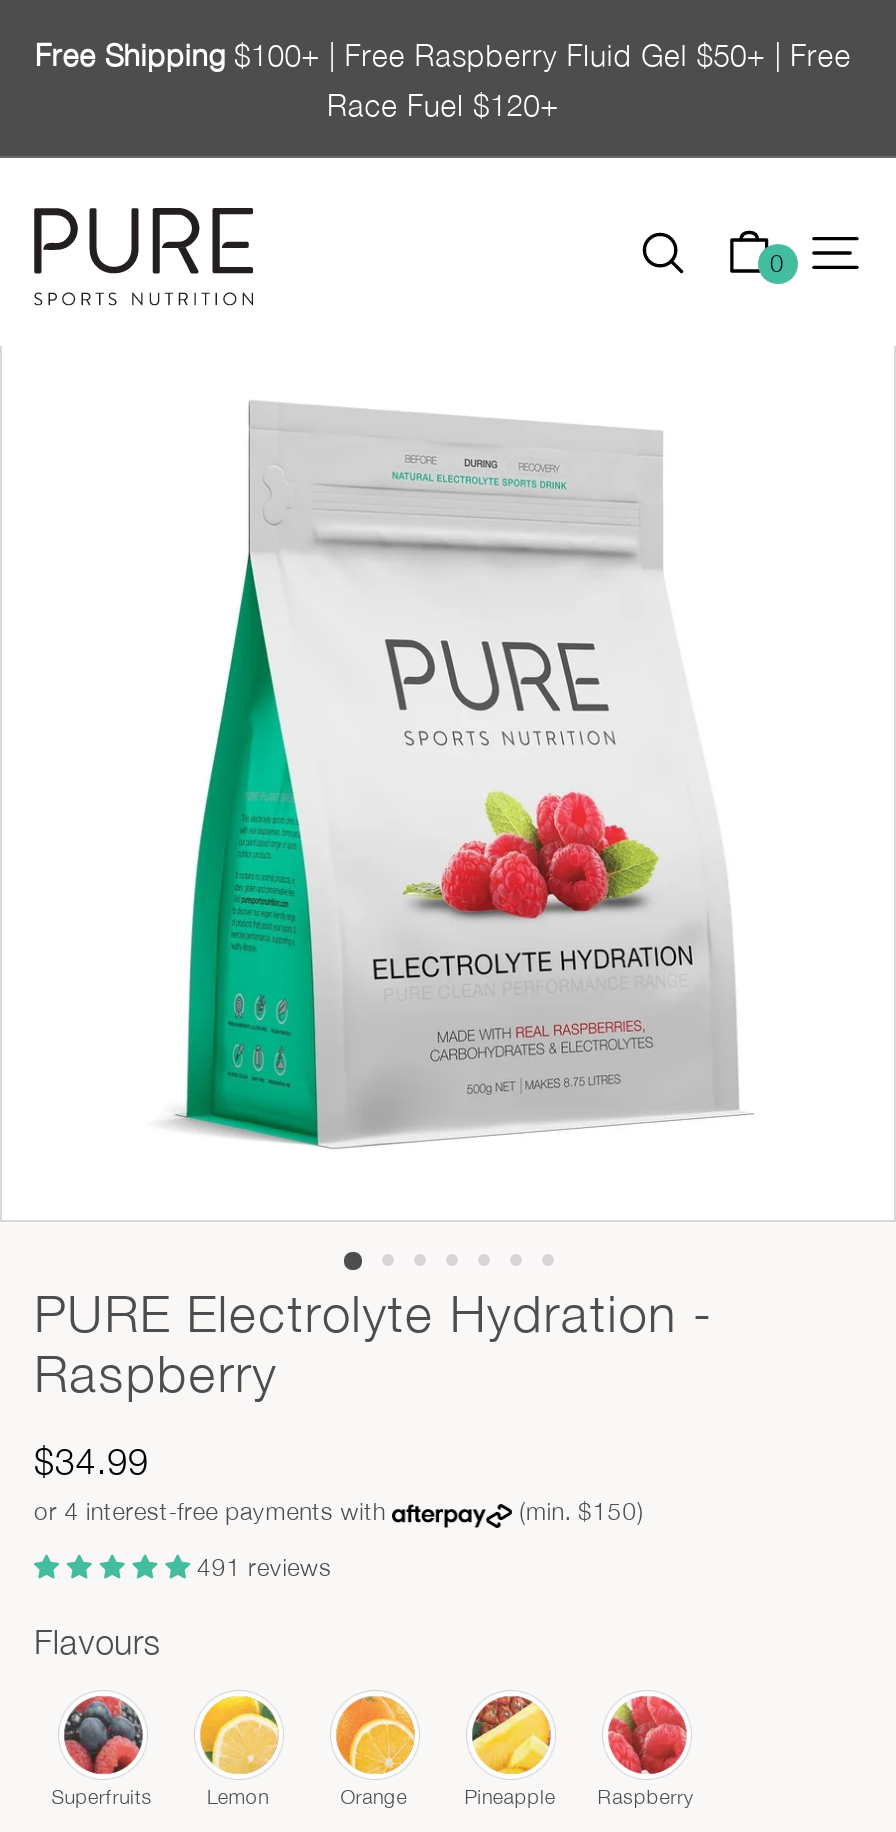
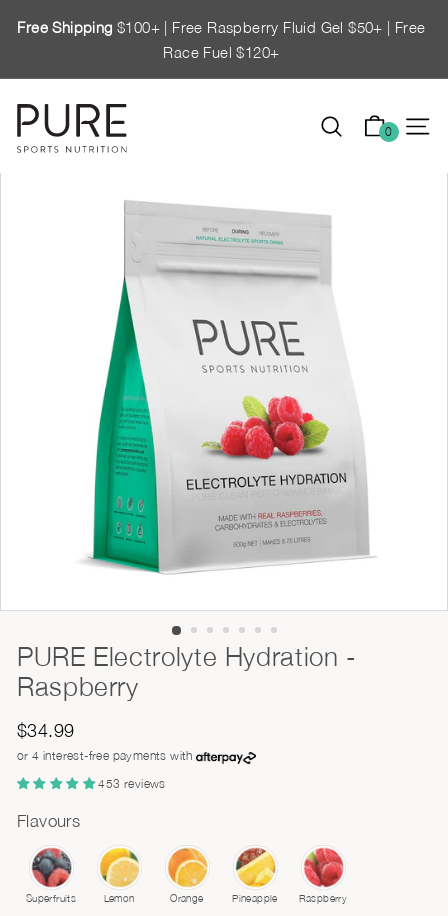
[197,1497,644,1583] (min. $150) | 491 reviews -> [98,776,166,791] 453 reviews

